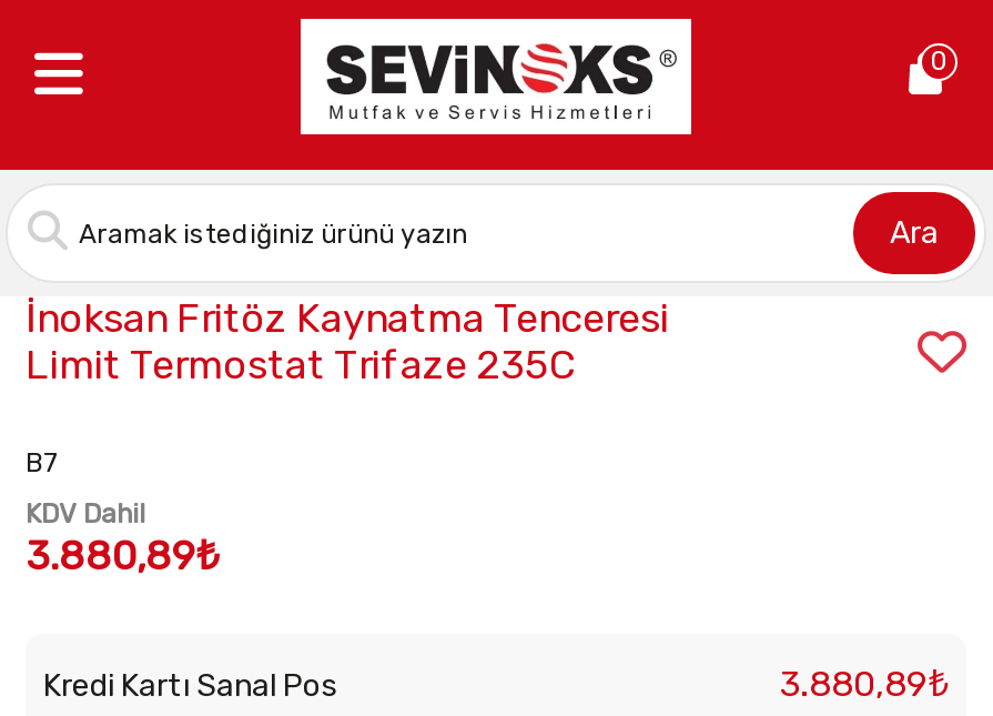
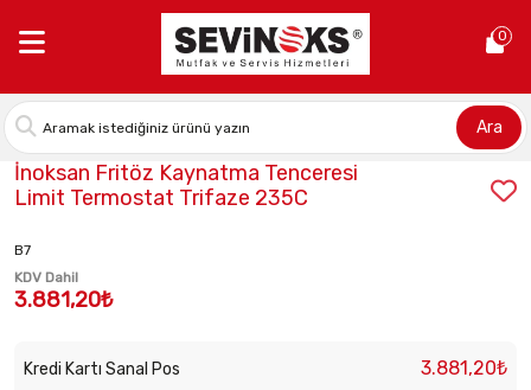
[26,532,219,581] 3.880,89₺ -> [14,287,113,313] 3.881,20₺
[780,663,949,705] 3.880,89₺ -> [421,357,507,379] 3.881,20₺

